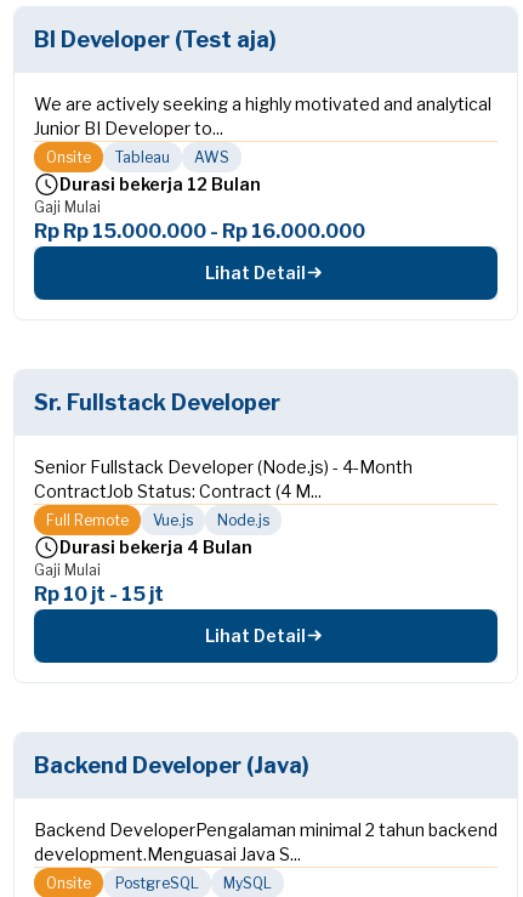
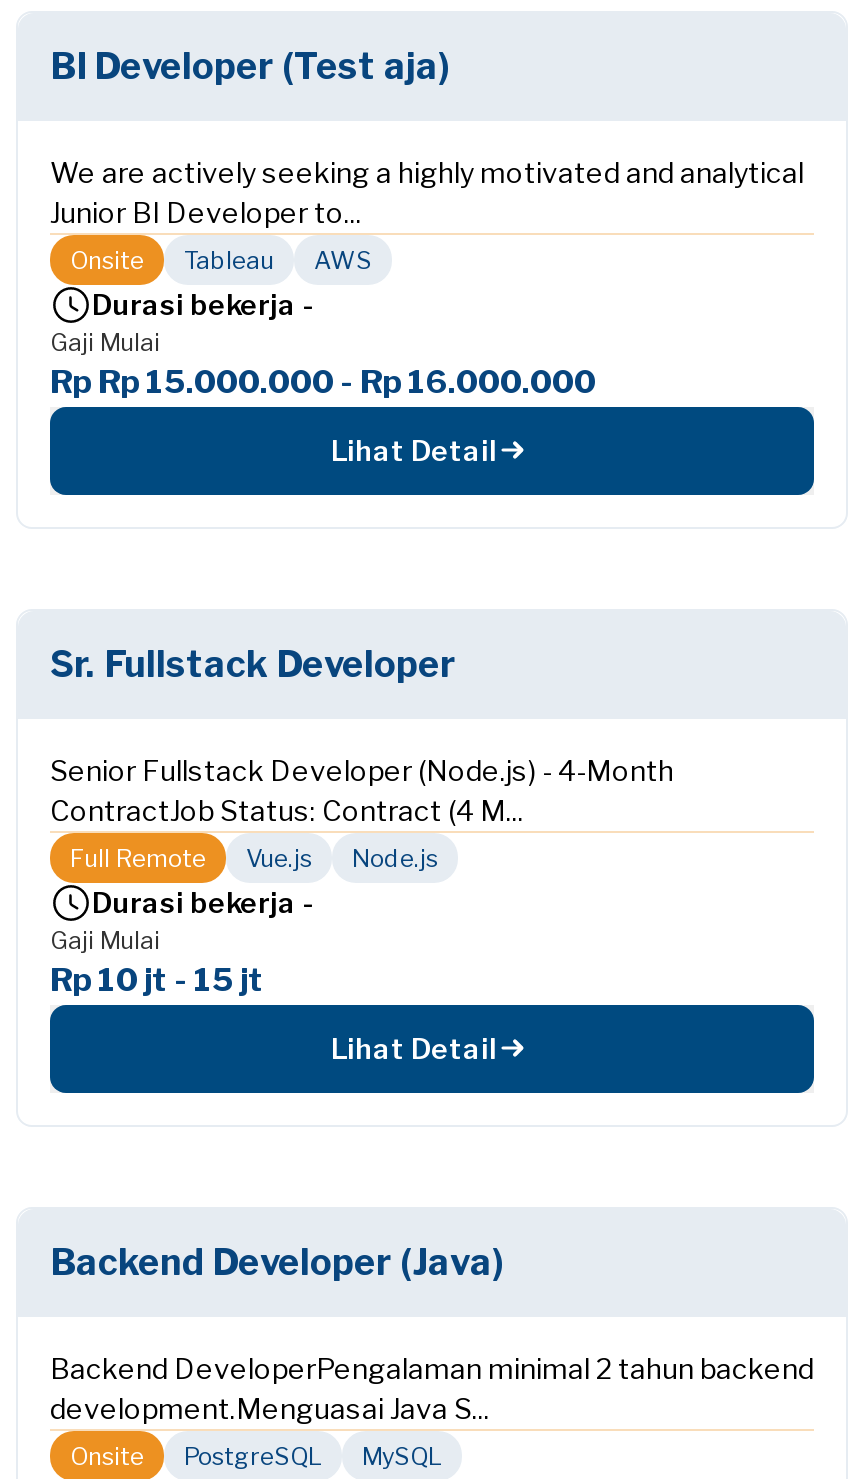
[59,174,261,194] Durasi bekerja 12 Bulan -> [92,287,314,321] Durasi bekerja -
[59,537,252,557] Durasi bekerja 4 Bulan -> [92,885,314,919] Durasi bekerja -

